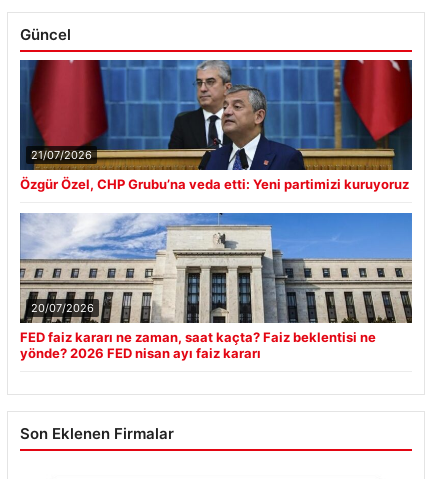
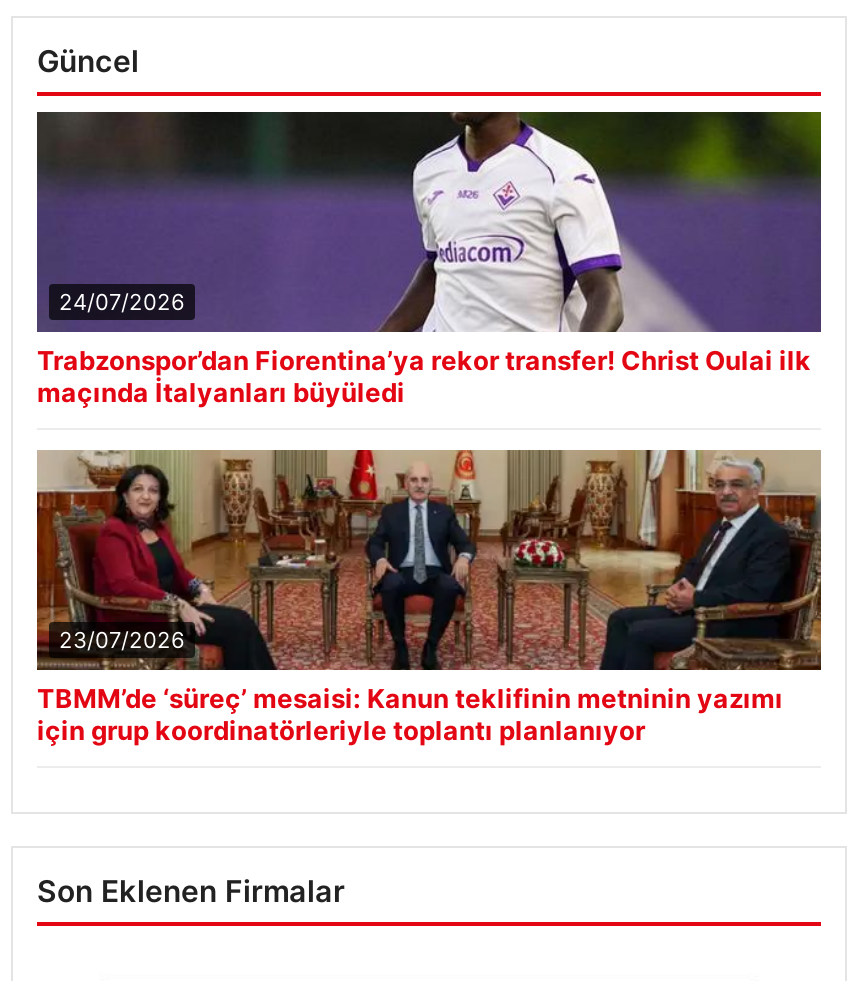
[20,49,413,162] [image] | 21/07/2026 -> [37,91,823,329] [image] | 24/07/2026
[20,176,409,192] Özgür Özel, CHP Grubu’na veda etti: Yeni partimizi kuruyoruz -> [37,344,811,408] Trabzonspor’dan Fiorentina’ya rekor transfer! Christ Oulai ilk | maçında İtalyanları büyüledi
[19,212,413,322] [image] | 20/07/2026 -> [35,447,823,671] [image] | 23/07/2026
[20,329,376,361] FED faiz kararı ne zaman, saat kaçta? Faiz beklentisi ne | yönde? 2026 FED nisan ayı faiz kararı -> [37,682,783,746] TBMM’de ‘süreç’ mesaisi: Kanun teklifinin metninin yazımı | için grup koordinatörleriyle toplantı planlanıyor

